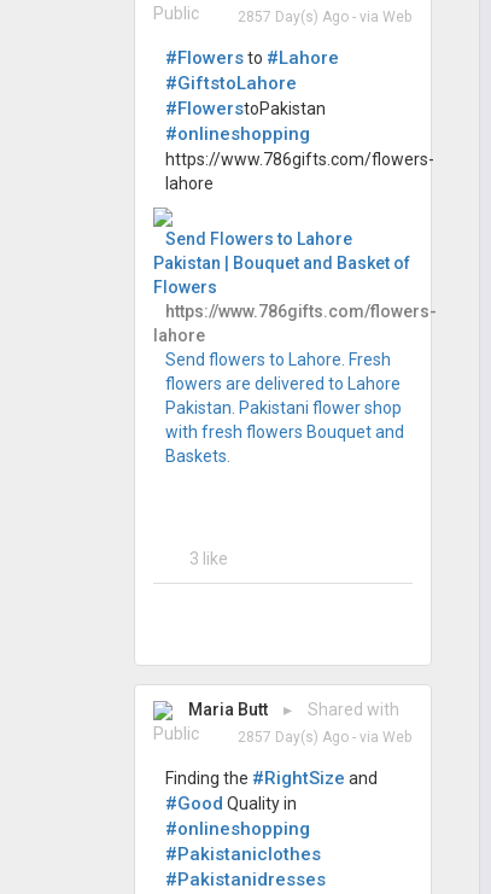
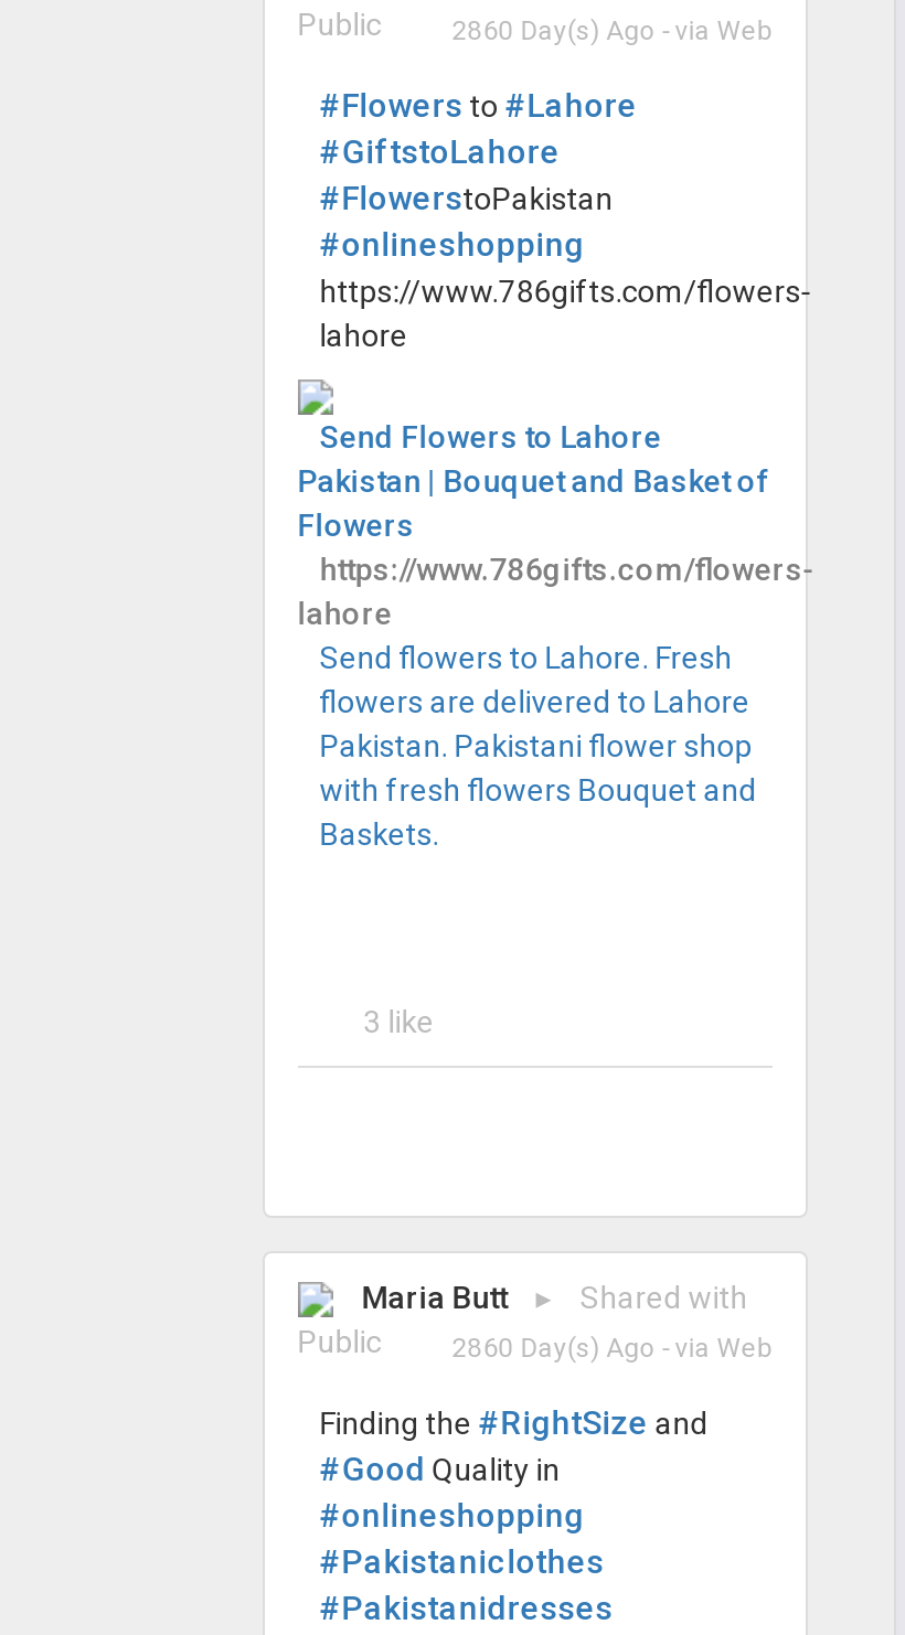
[237,8,411,25] 2857 Day(s) Ago - via Web -> [452,15,770,46] 2860 Day(s) Ago - via Web
[237,729,411,745] 2857 Day(s) Ago - via Web -> [452,1332,770,1363] 2860 Day(s) Ago - via Web

